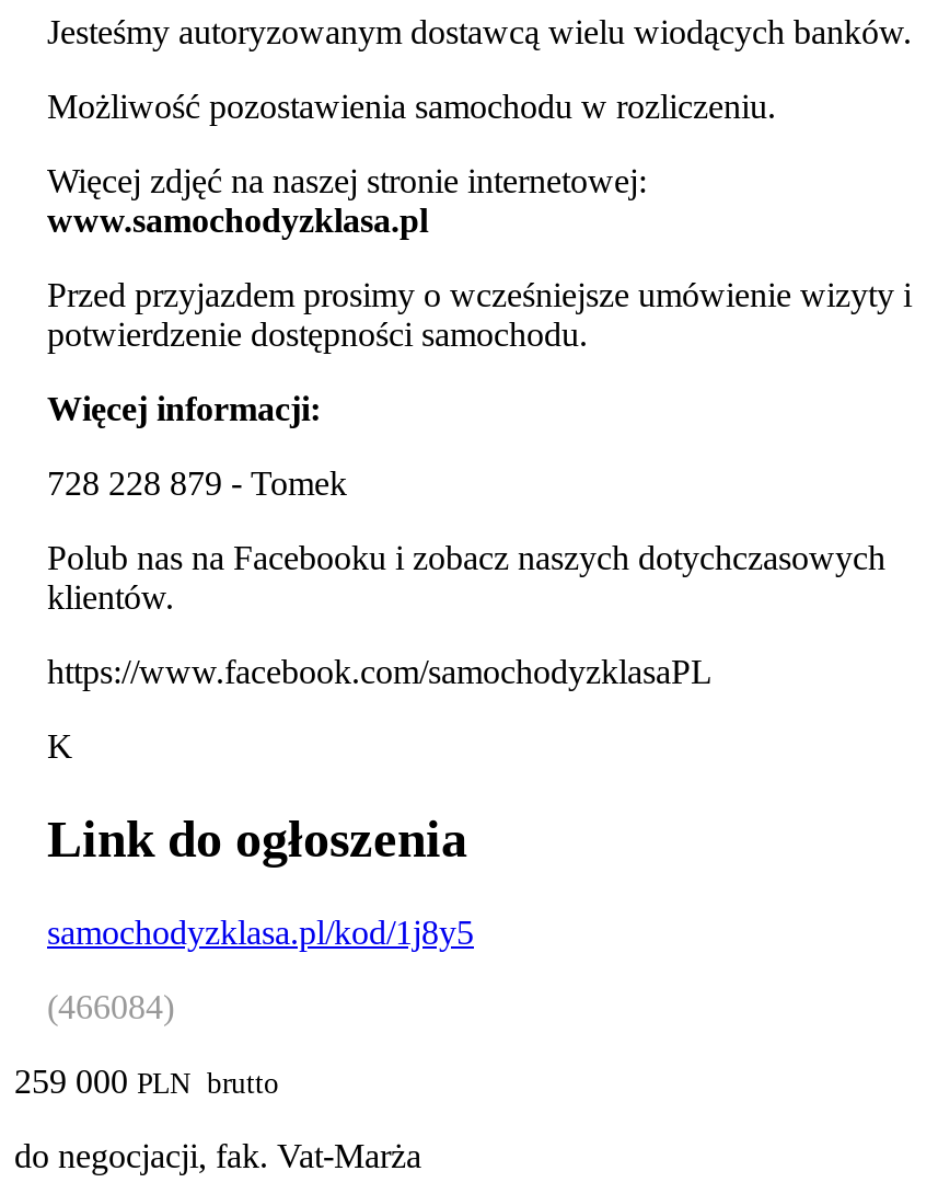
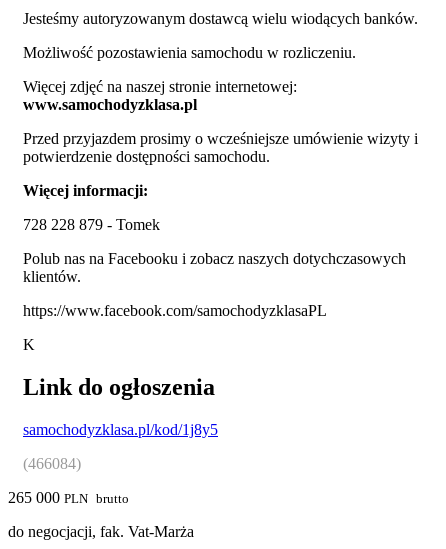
[14,1063,279,1100] 259 000 PLN brutto -> [8,489,129,506] 265 000 PLN brutto

